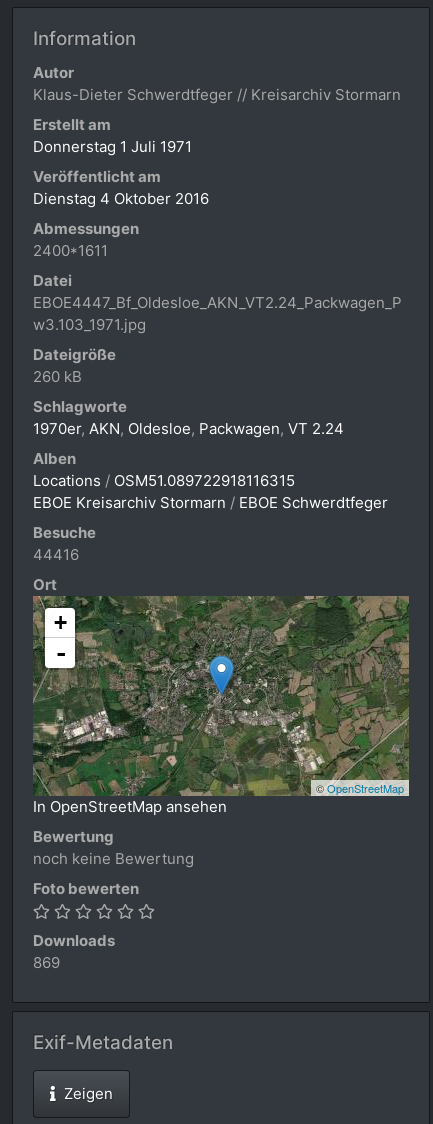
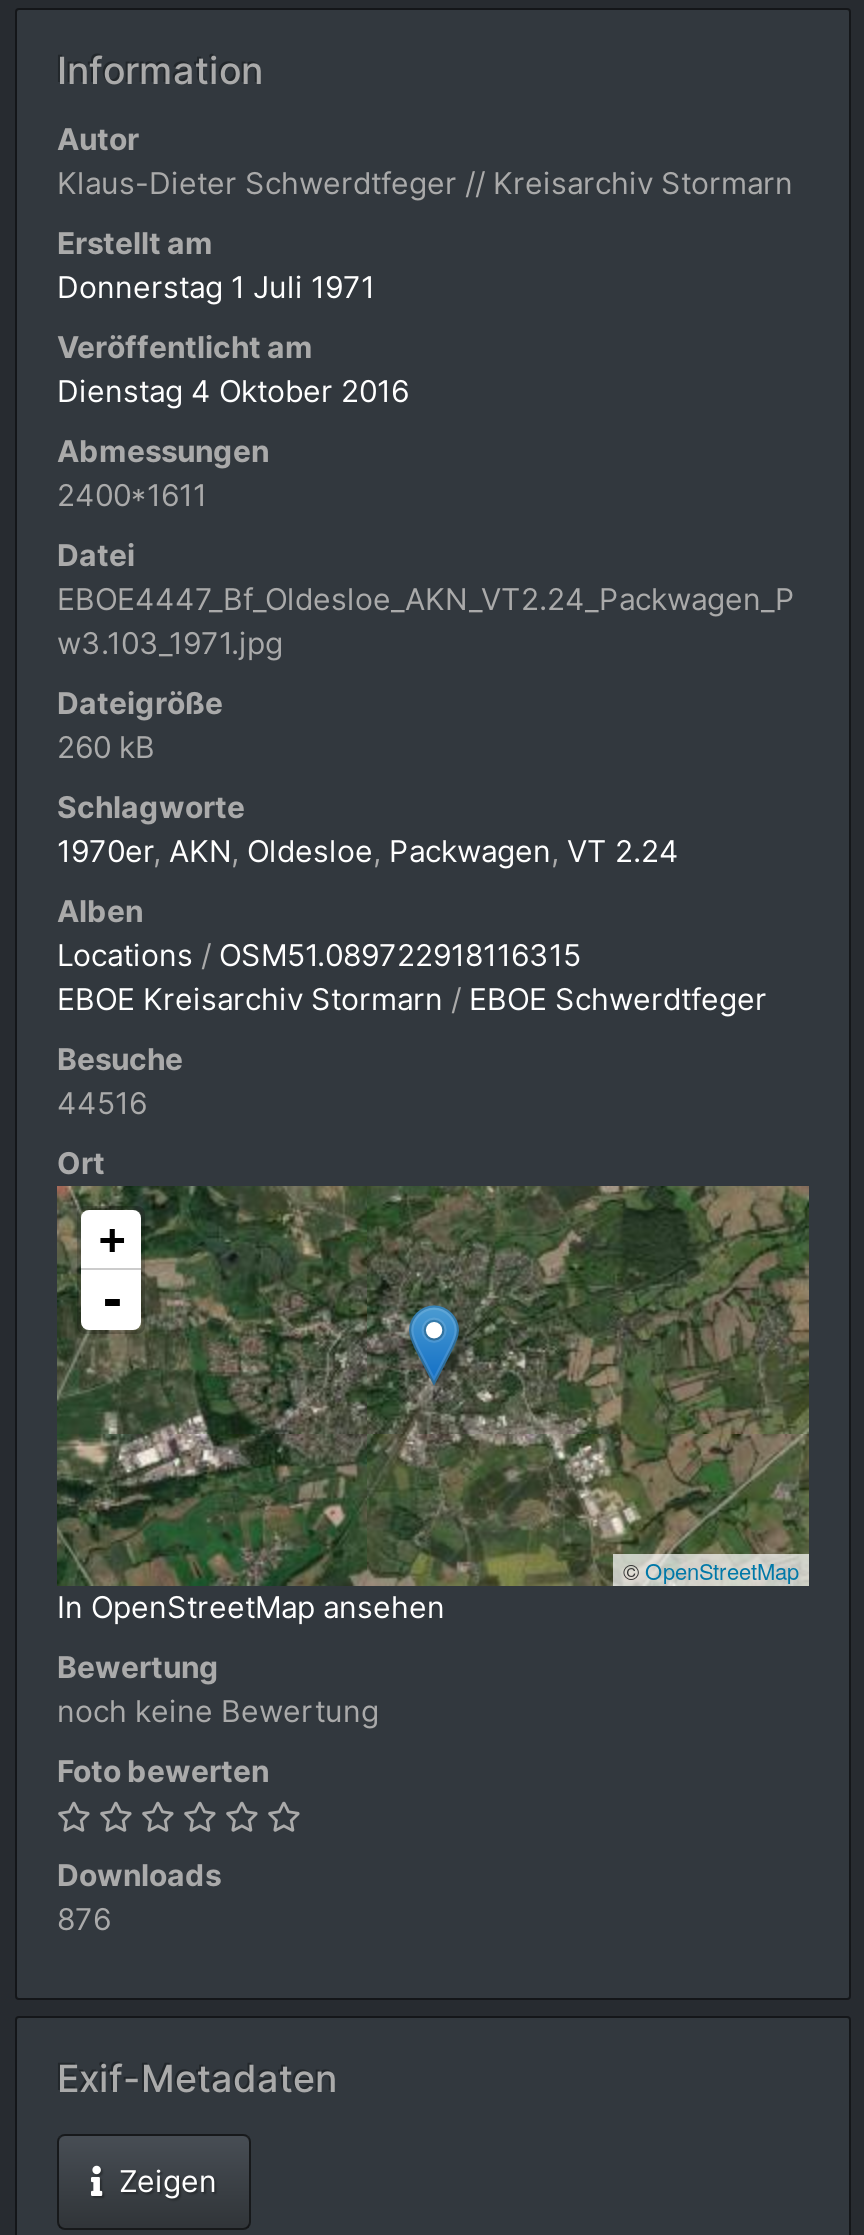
[33,544,79,563] 44416 -> [57,1083,147,1121] 44516
[33,952,60,971] 869 -> [57,1899,111,1937] 876

